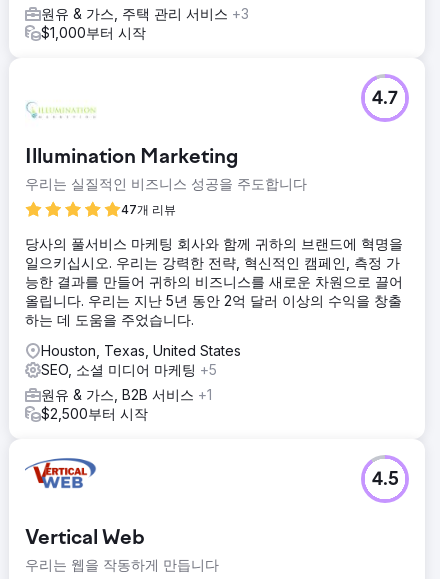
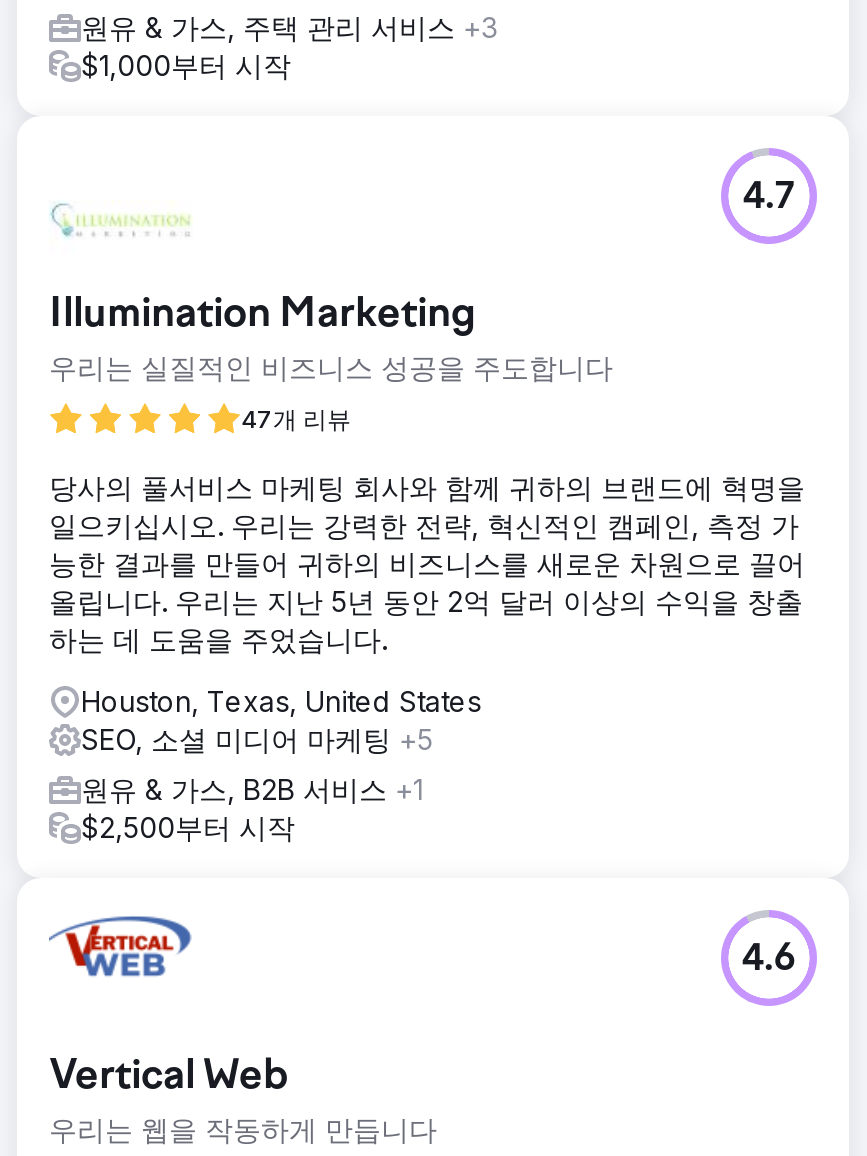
[371,471,398,490] 4.5 -> [742,942,796,980] 4.6

